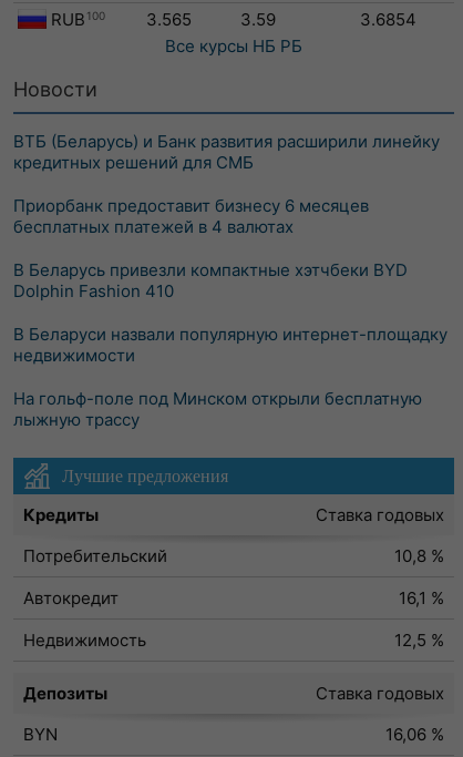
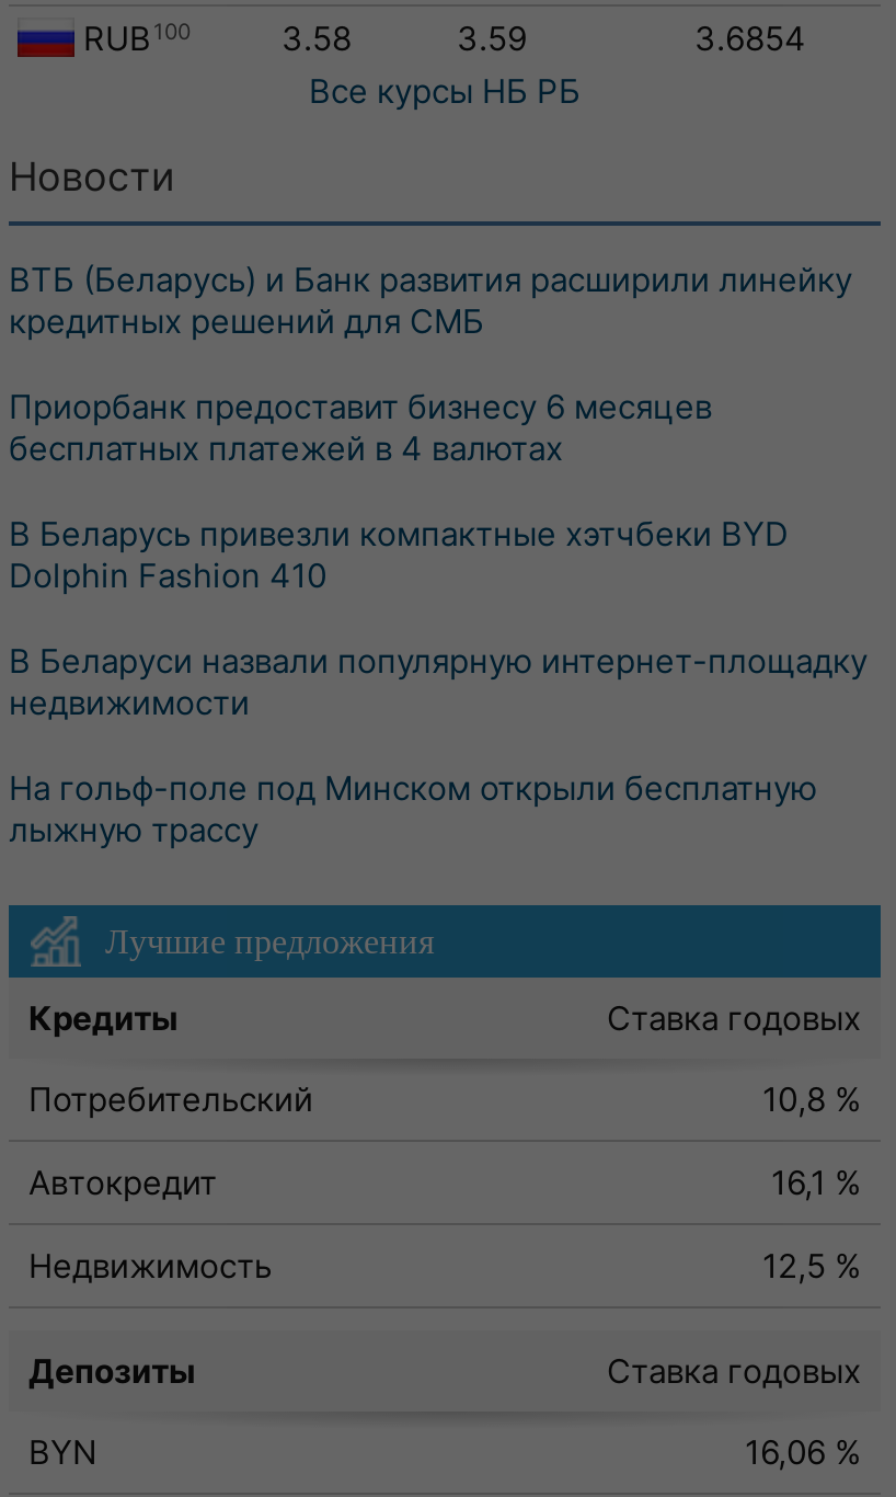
[146,9,192,30] 3.565 -> [282,18,352,59] 3.58

